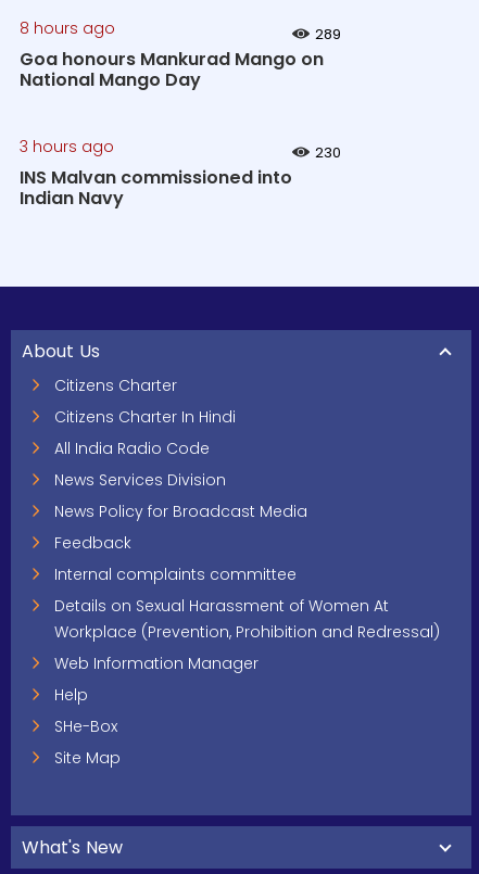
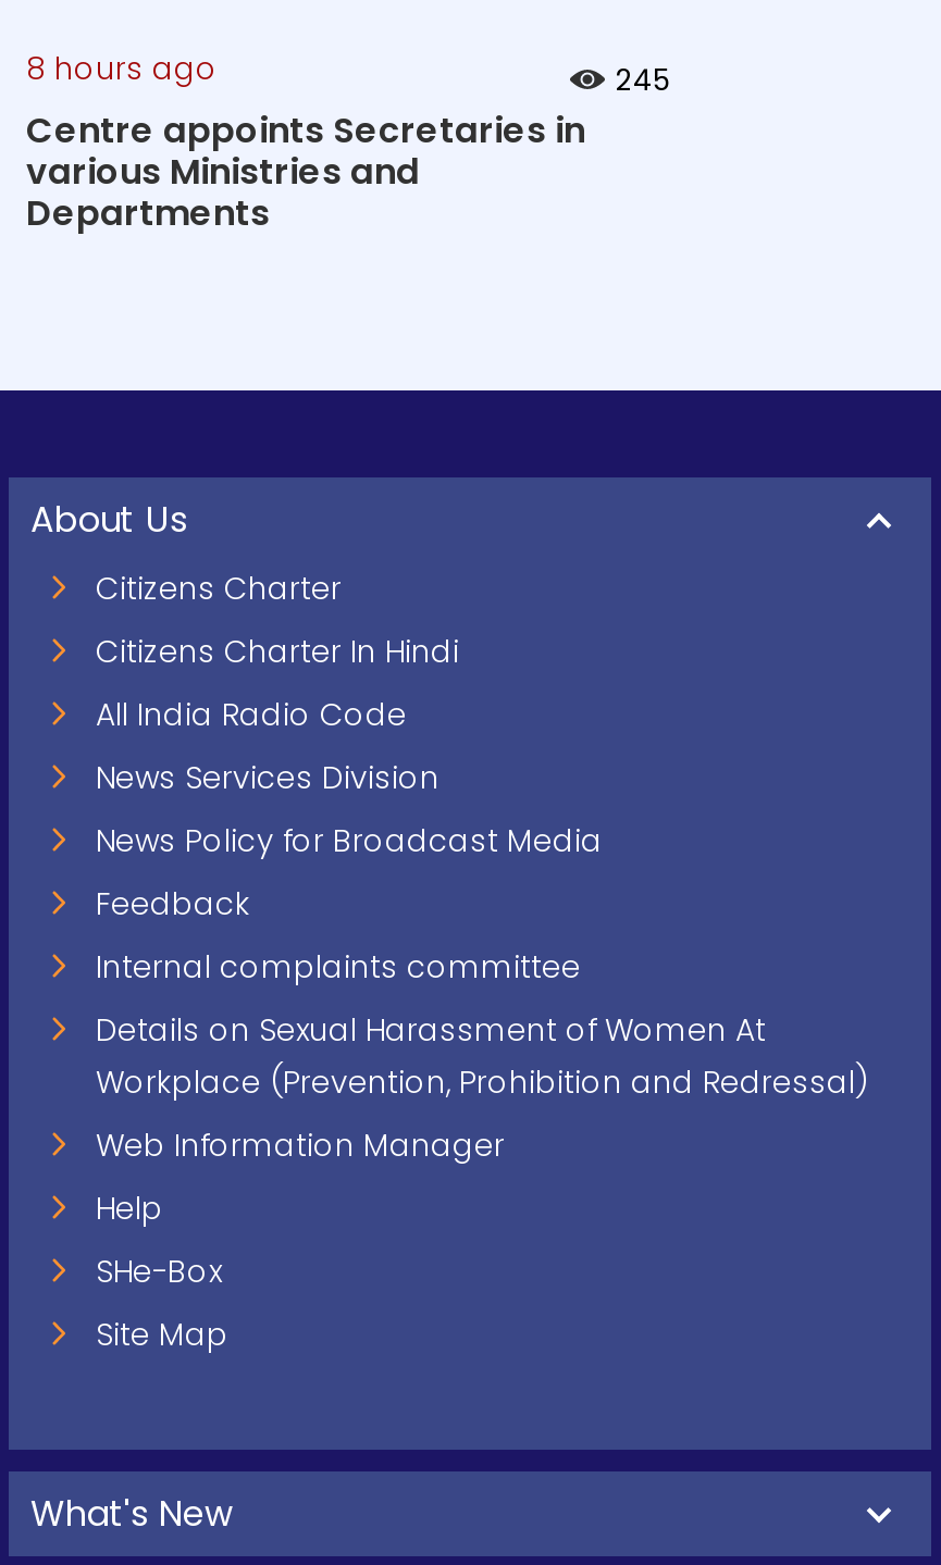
[20,23,341,211] 289 | Goa honours Mankurad Mango on | National Mango Day | 3 hours ago | 230 | INS Malvan commissioned into | Indian Navy -> [26,59,670,238] 245 | Centre appoints Secretaries in | various Ministries and | Departments

